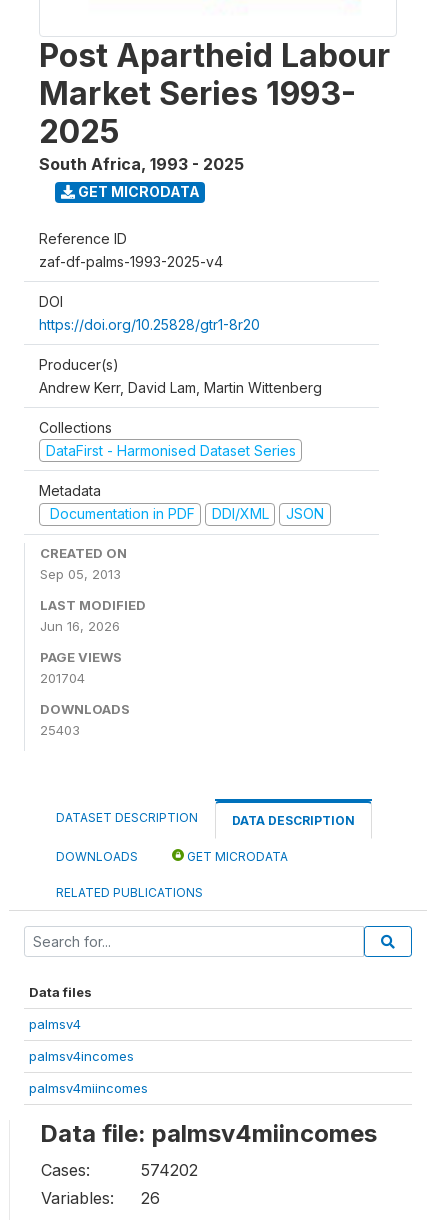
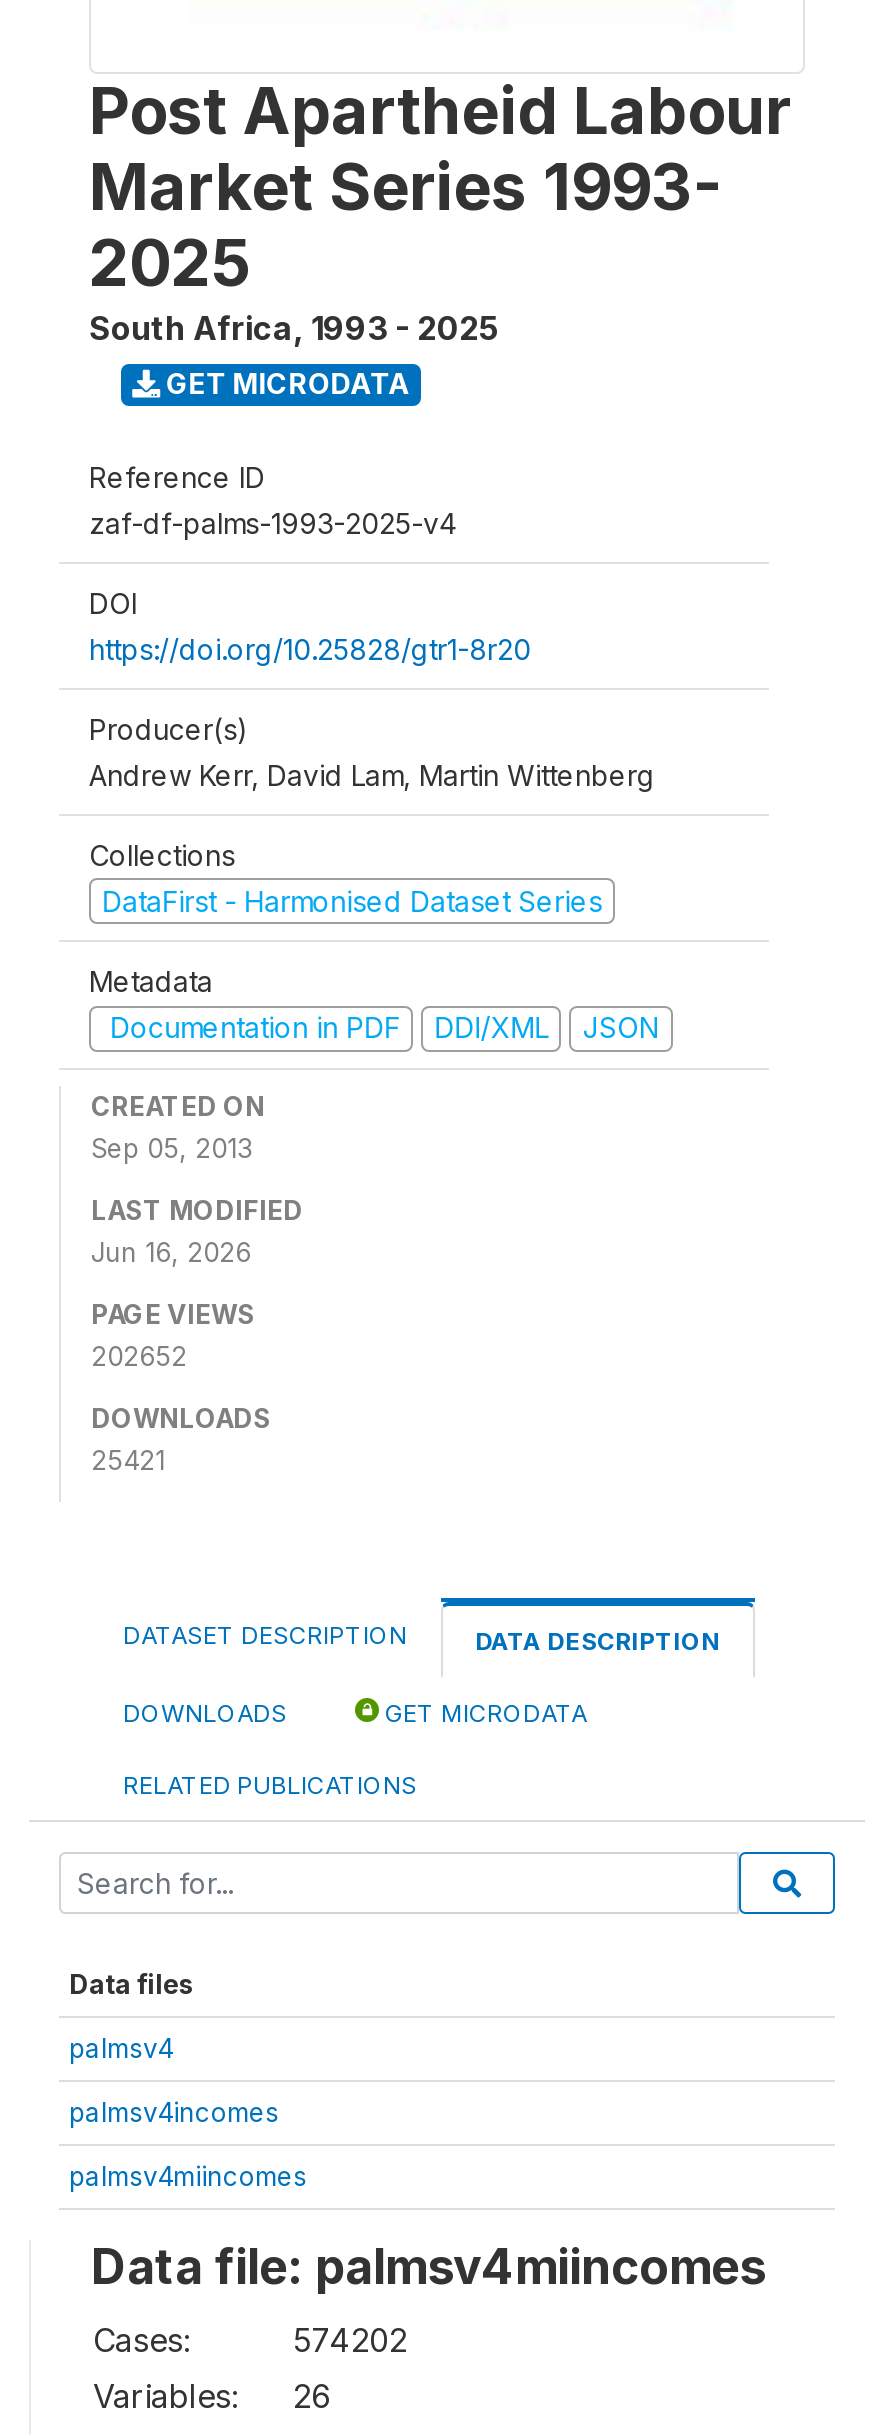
[40,670,85,686] 201704 -> [91,1340,187,1372] 202652
[40,722,80,738] 25403 -> [91,1444,165,1476] 25421

